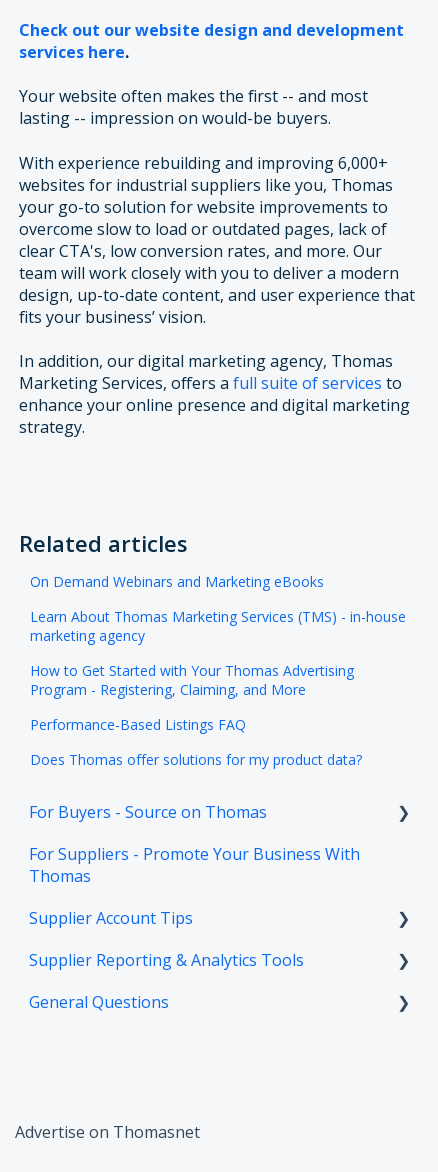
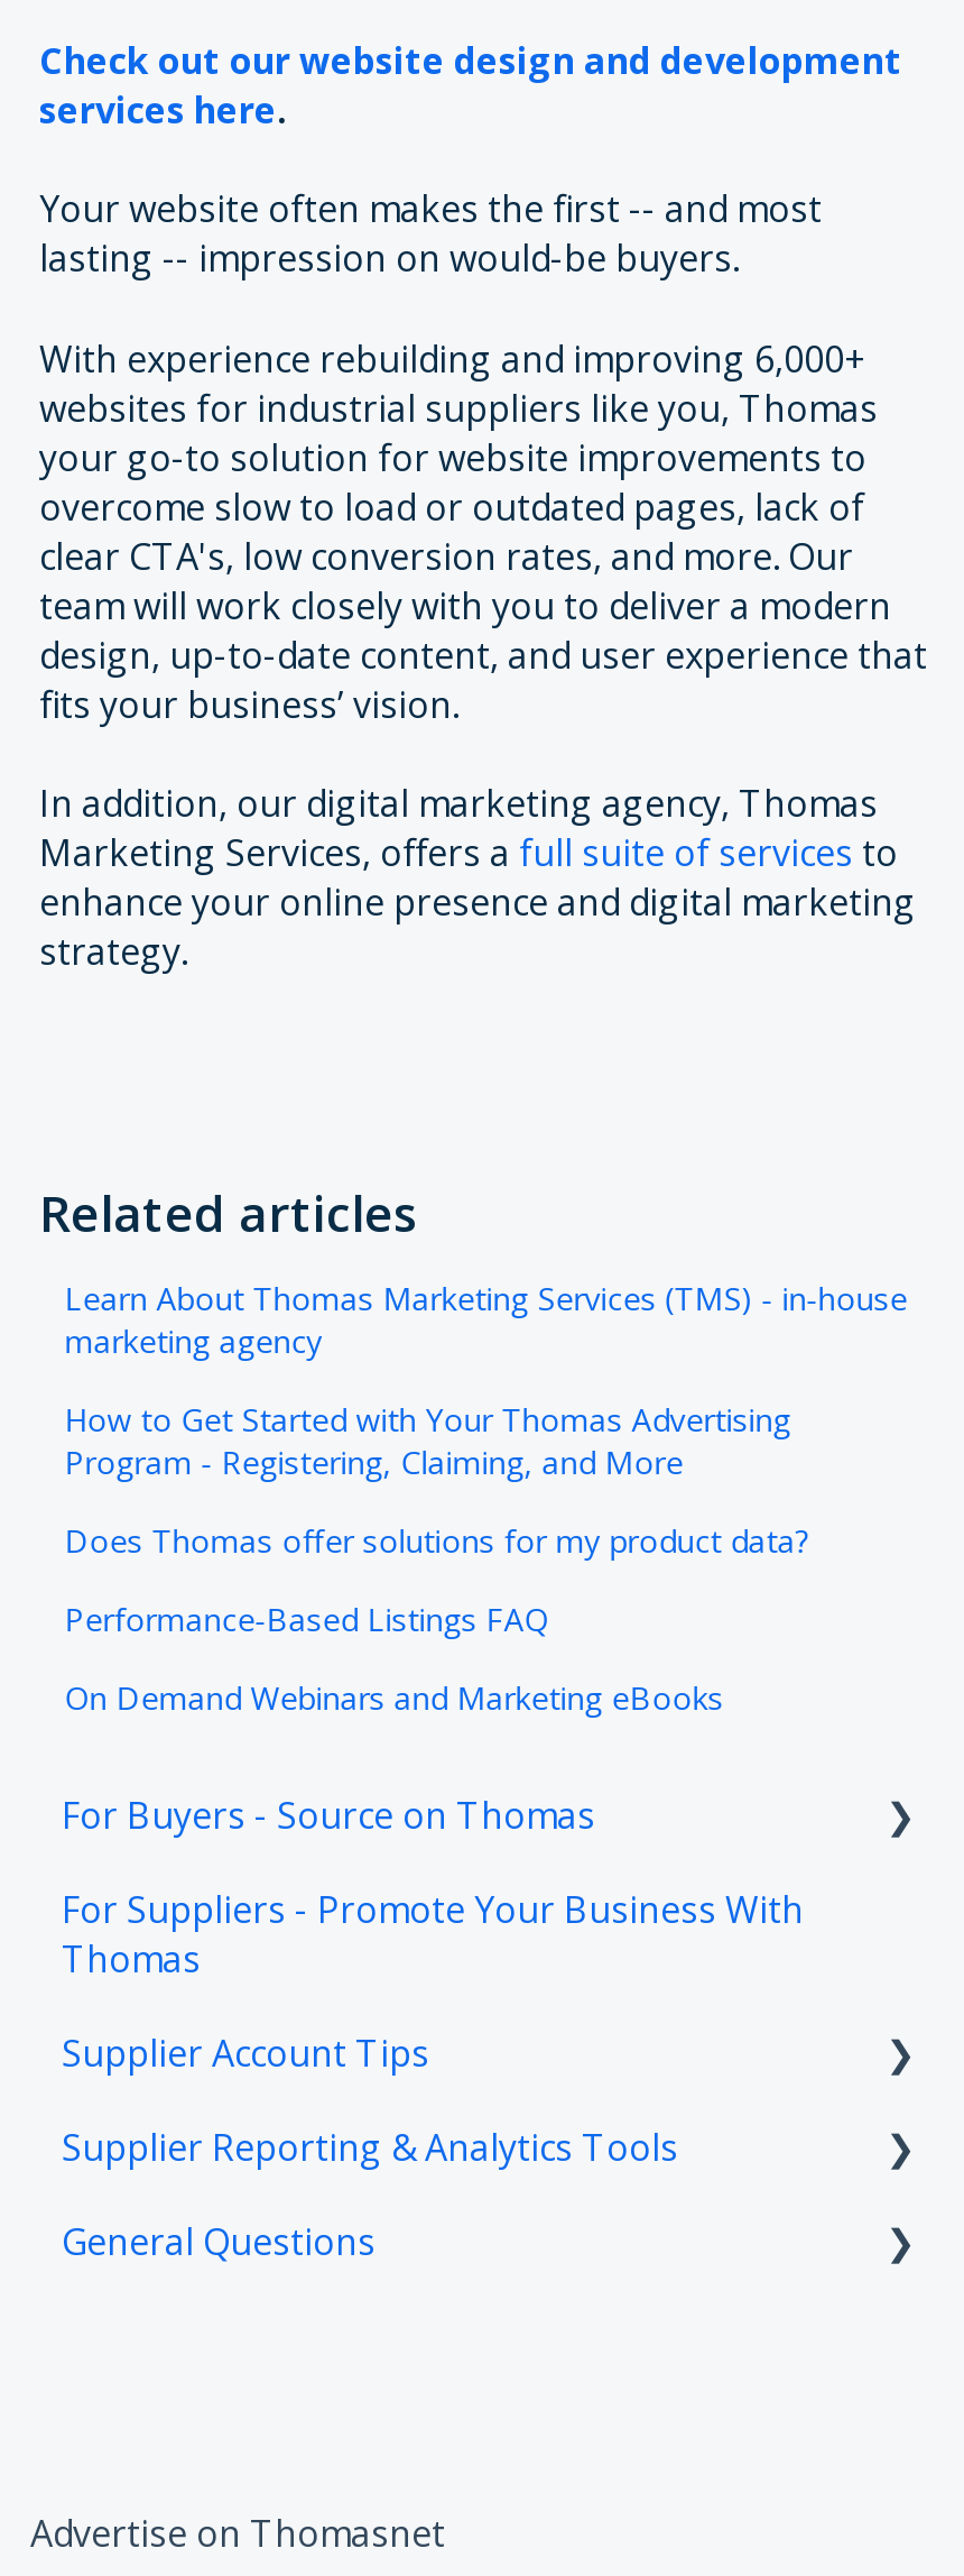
moved [30,572,324,591] -> [64,1675,723,1718]: On Demand Webinars and Marketing eBooks
moved [30,607,406,699] -> [64,1276,907,1482]: Learn About Thomas Marketing Services (TMS) - in-house | marketing agency | How to Get Started with Your Thomas Advertising | Program - Registering, Claiming, and More
moved [30,750,362,769] -> [64,1518,809,1561]: Does Thomas offer solutions for my product data?

